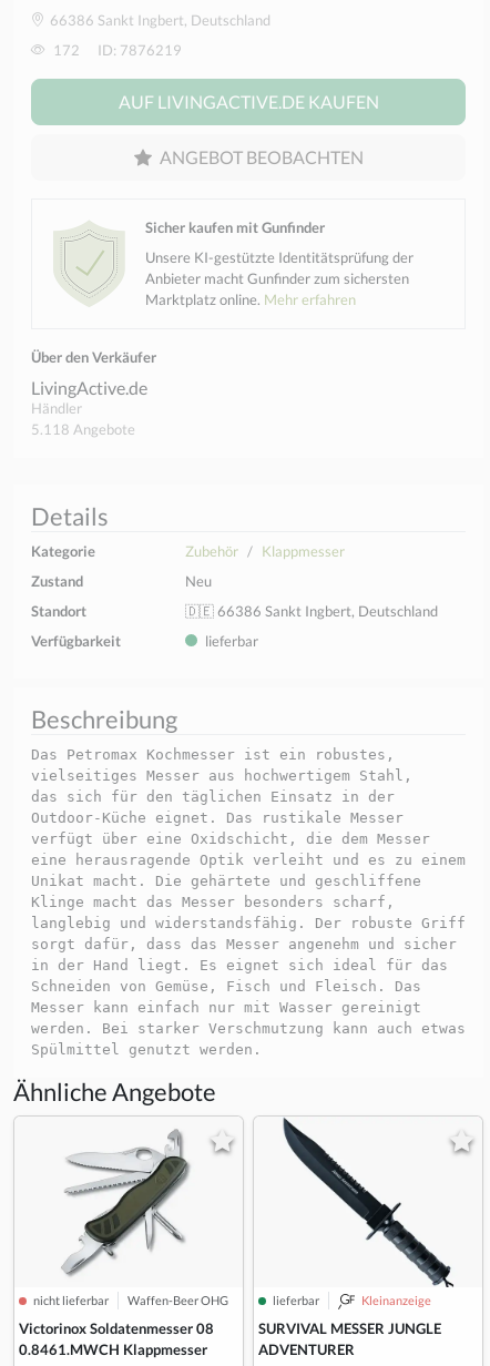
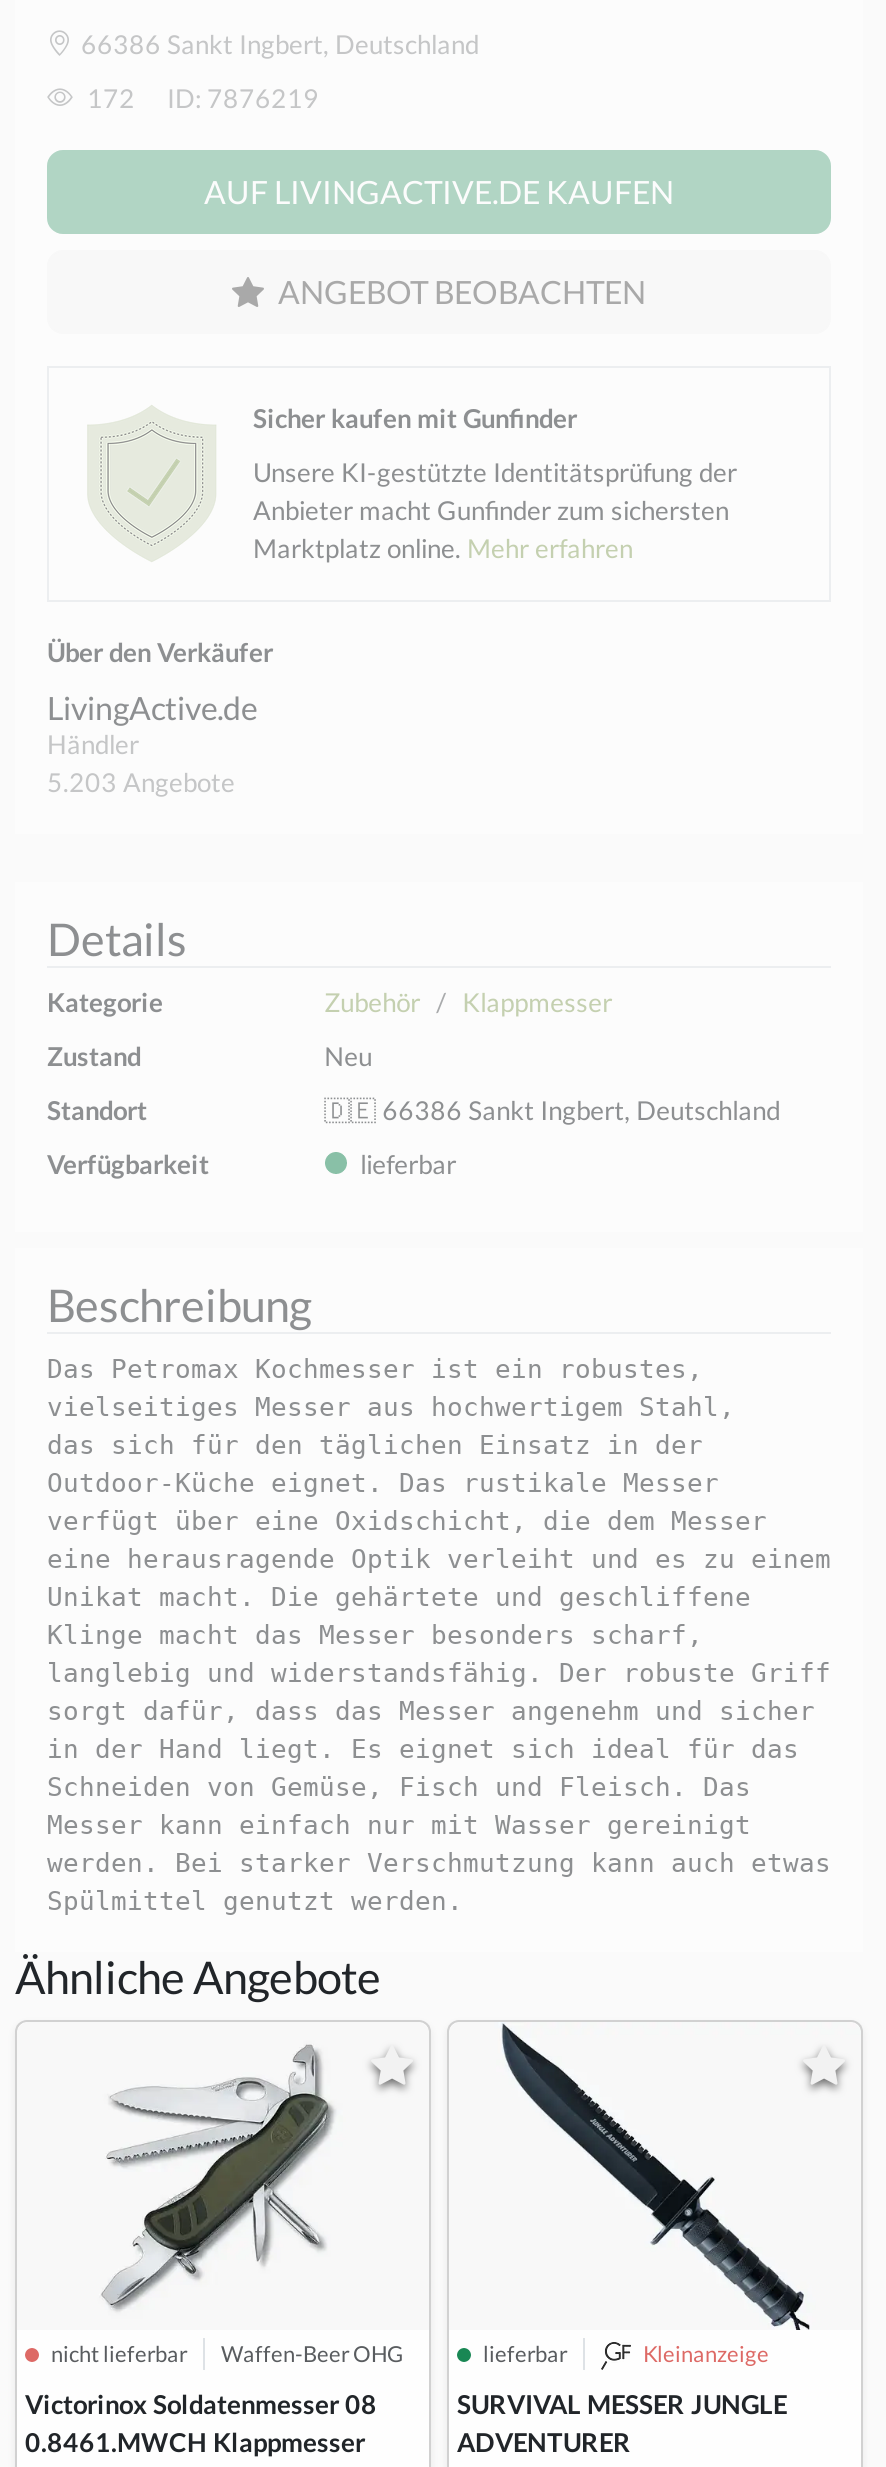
[31,420,135,438] 5.118 Angebote -> [47,766,235,798] 5.203 Angebote

